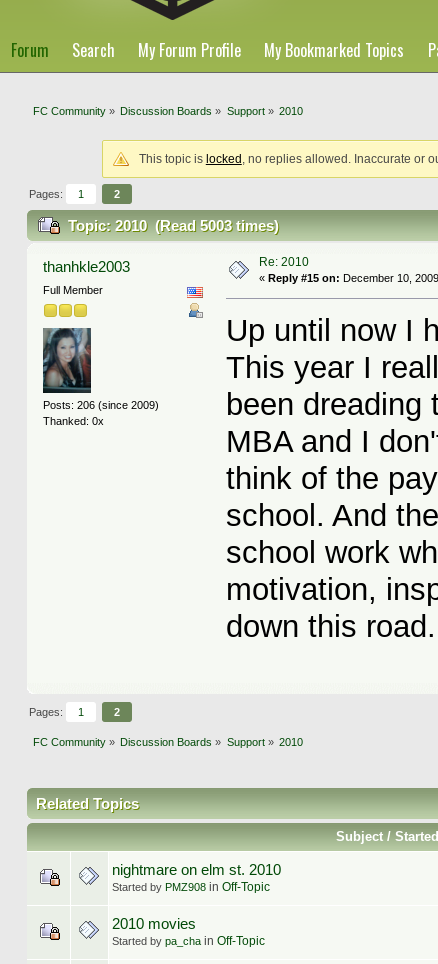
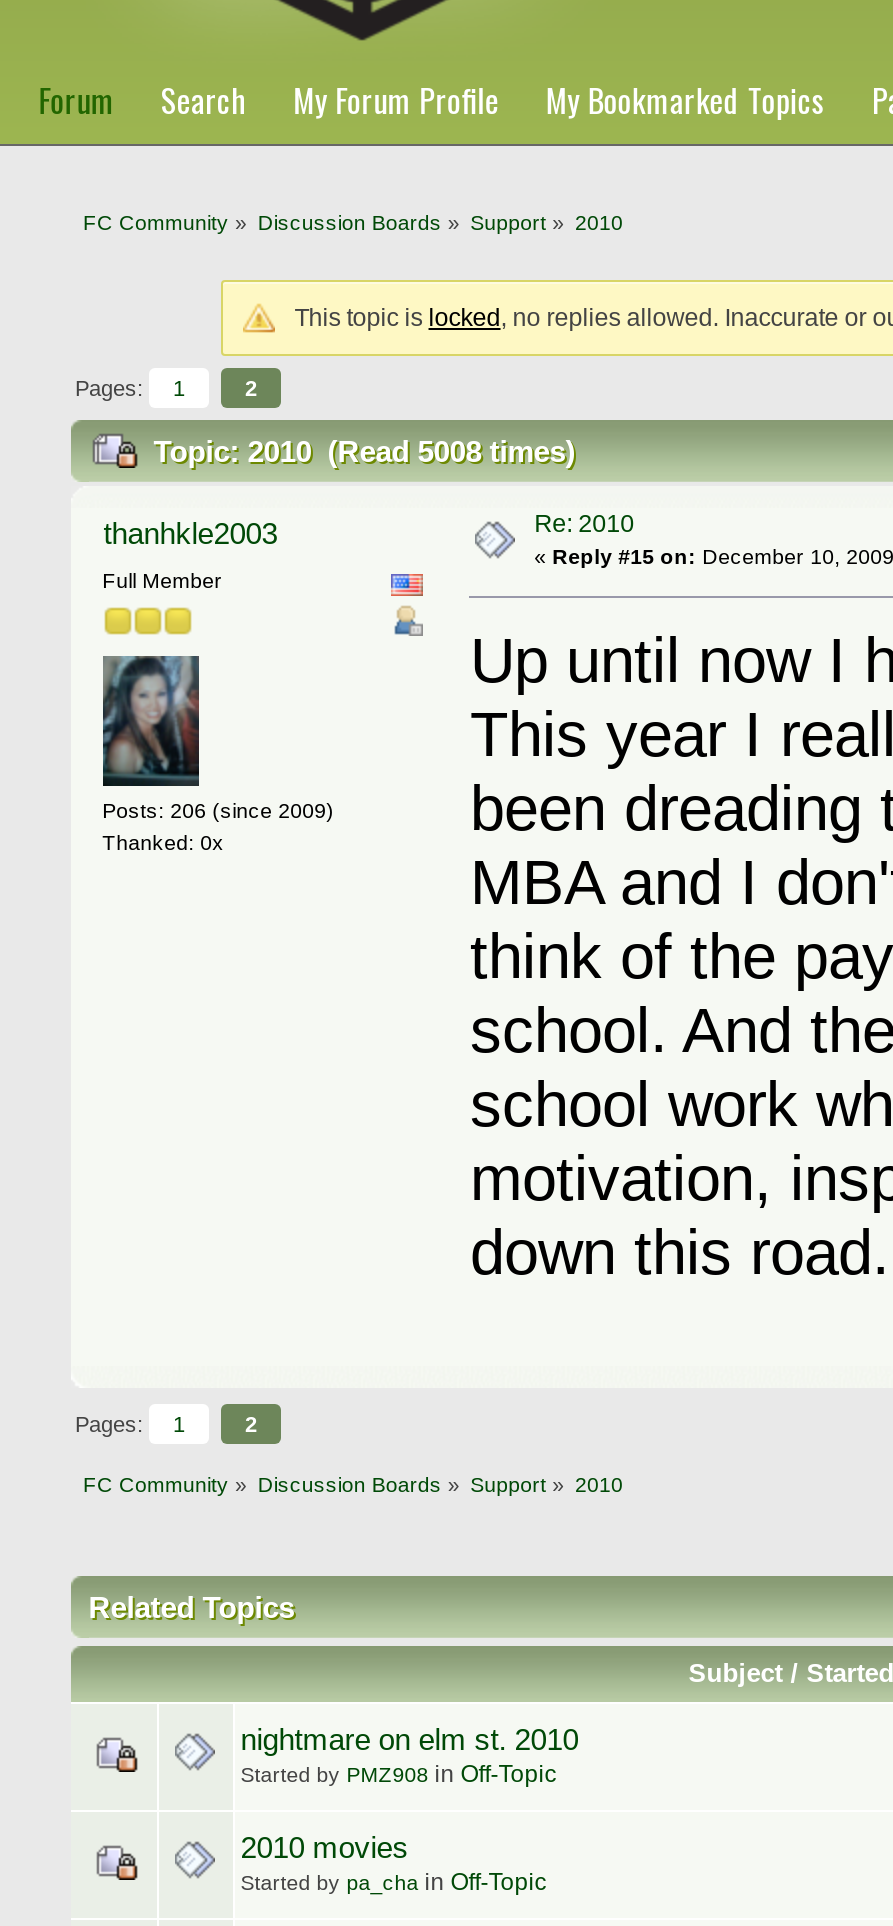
[68,217,279,234] Topic: 2010 (Read 5003 times) -> [153,434,575,468] Topic: 2010 (Read 5008 times)

